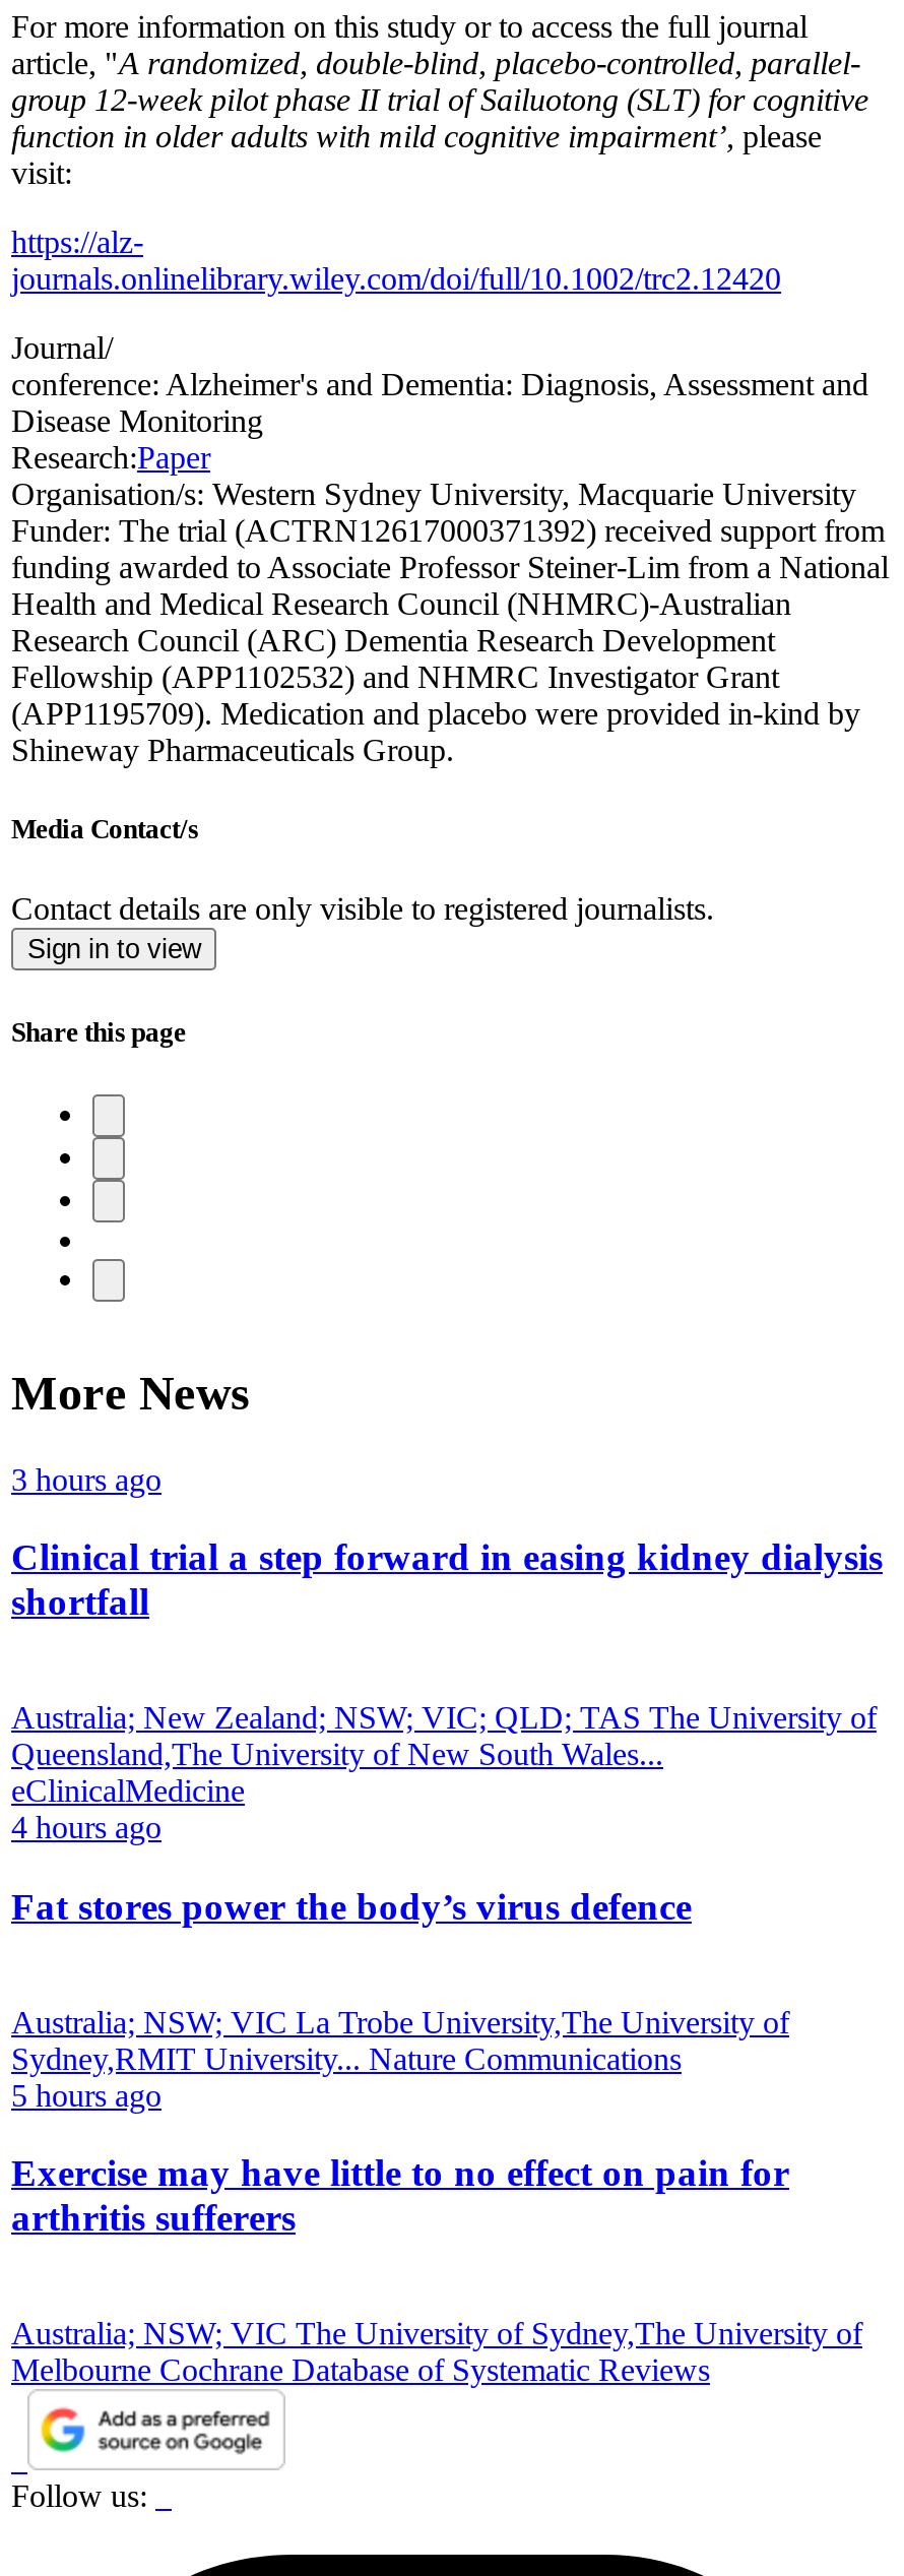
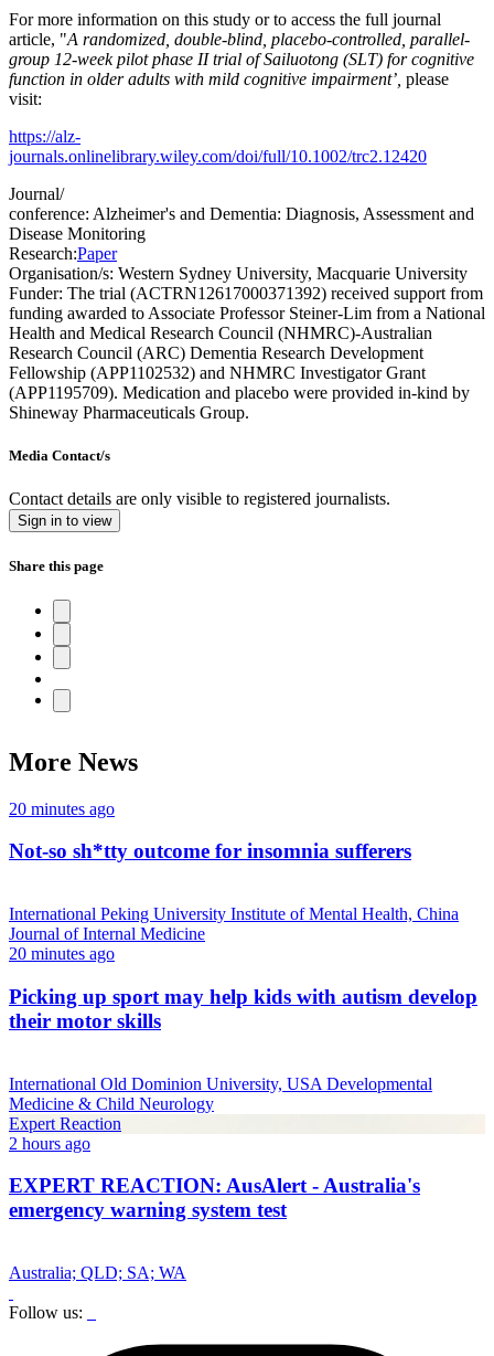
[11,1462,162,1496] 3 hours ago -> [9,799,115,818] 20 minutes ago
[11,1536,883,1624] Clinical trial a step forward in easing kidney dialysis | shortfall -> [9,840,411,863] Not-so sh*tty outcome for insomnia sufferers
[11,1700,877,1845] Australia; New Zealand; NSW; VIC; QLD; TAS The University of | Queensland,The University of New South Wales... | eClinicalMedicine | 4 hours ago -> [9,904,459,963] International Peking University Institute of Mental Health, China | Journal of Internal Medicine | 20 minutes ago
[11,1885,692,1927] Fat stores power the body’s virus defence -> [9,985,477,1032] Picking up sport may help kids with autism develop | their motor skills
[11,2004,789,2112] Australia; NSW; VIC La Trobe University,The University of | Sydney,RMIT University... Nature Communications | 5 hours ago -> [9,1074,432,1152] International Old Dominion University, USA Developmental | Medicine & Child Neurology | Expert Reaction | 2 hours ago
[11,2152,789,2239] Exercise may have little to no effect on pain for | arthritis sufferers -> [9,1174,420,1222] EXPERT REACTION: AusAlert - Australia's | emergency warning system test
[11,2316,862,2387] Australia; NSW; VIC The University of Sydney,The University of | Melbourne Cochrane Database of Systematic Reviews -> [9,1263,186,1282] Australia; QLD; SA; WA

